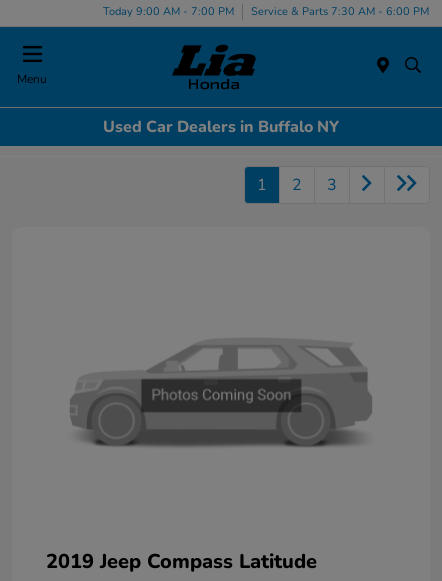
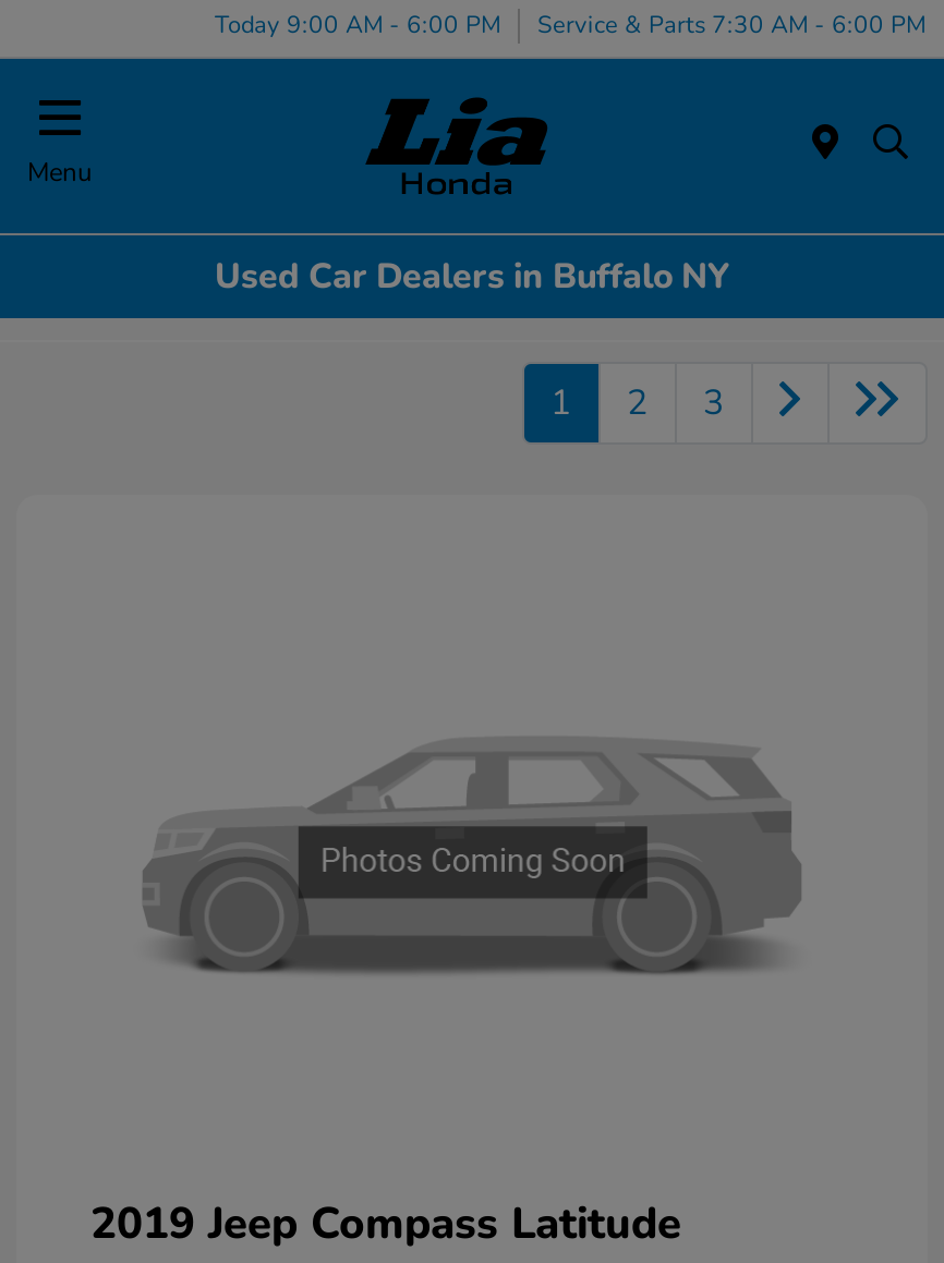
[103,3,429,18] Today 9:00 AM - 7:00 PM Service & Parts 7:30 AM - 6:00 PM -> [215,8,925,40] Today 9:00 AM - 6:00 PM Service & Parts 7:30 AM - 6:00 PM

